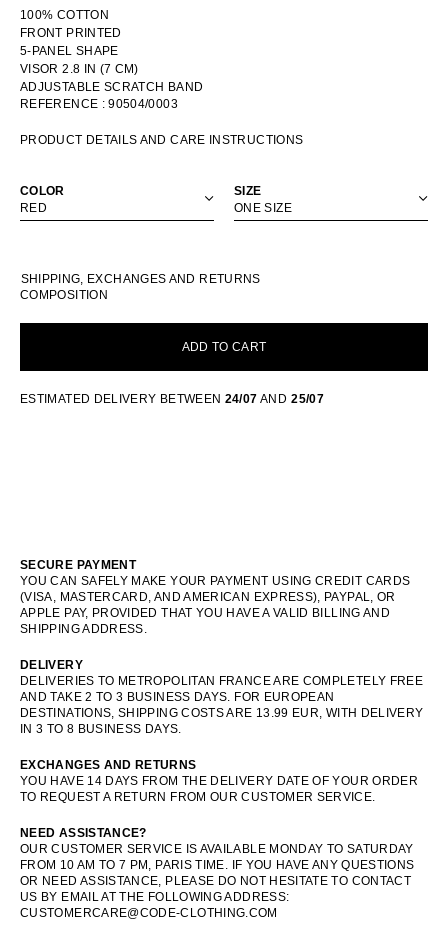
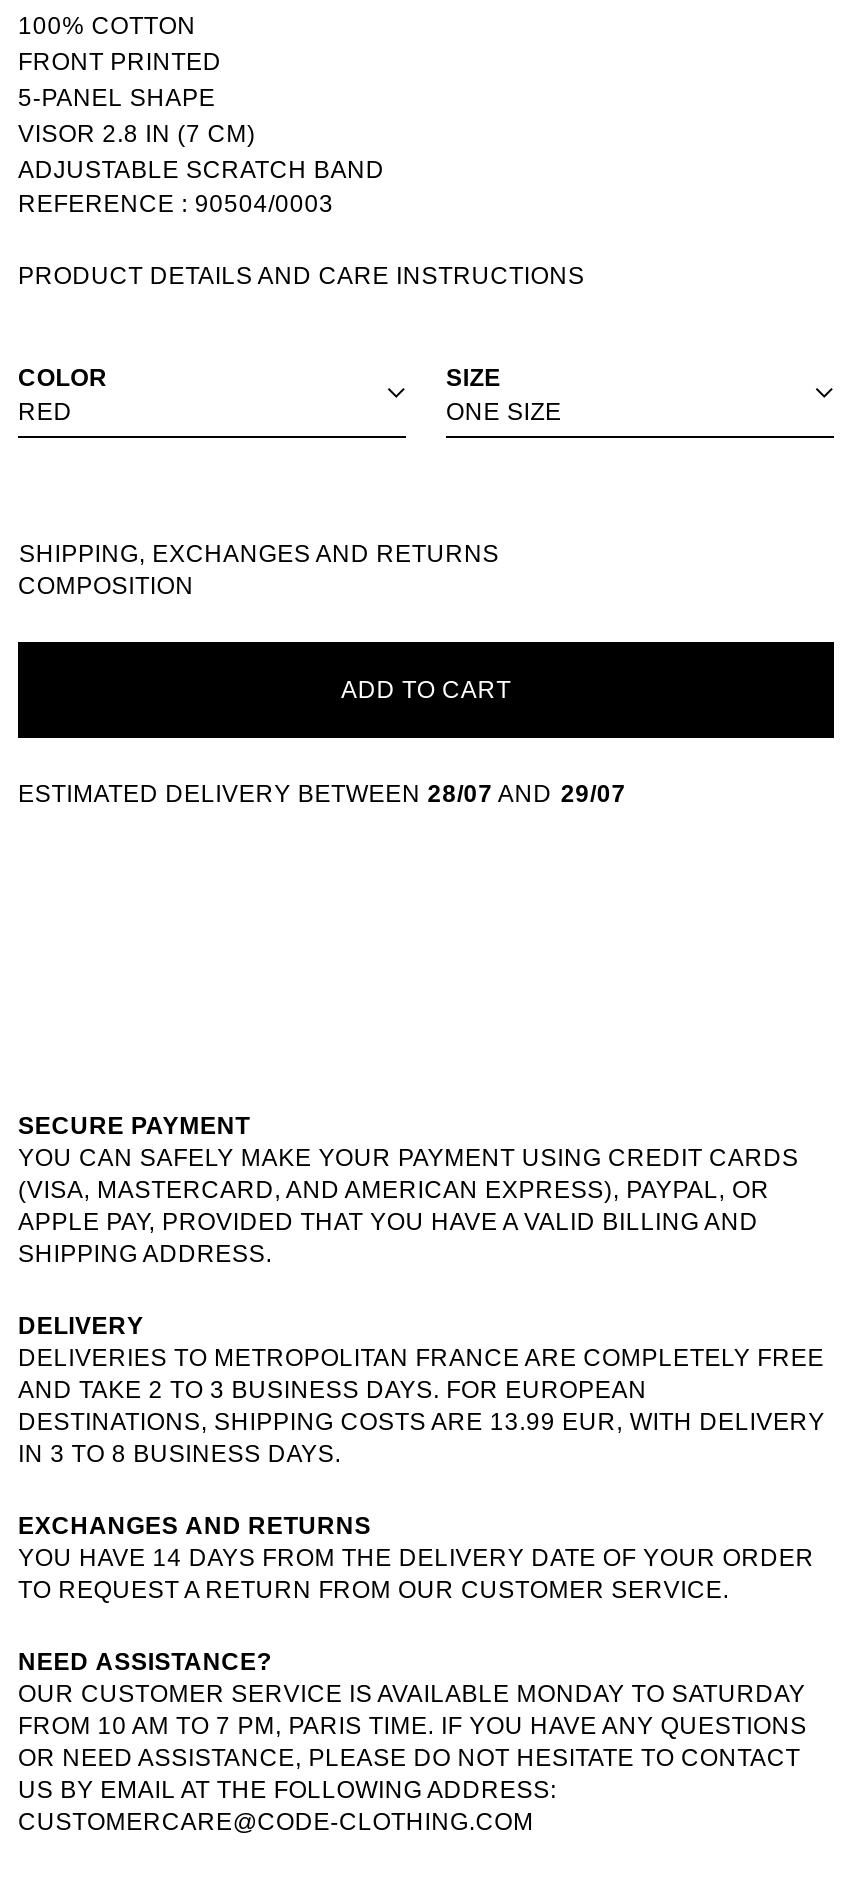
[20,392,324,406] ESTIMATED DELIVERY BETWEEN 24/07 AND 25/07 -> [18,780,626,808] ESTIMATED DELIVERY BETWEEN 28/07 AND 29/07

